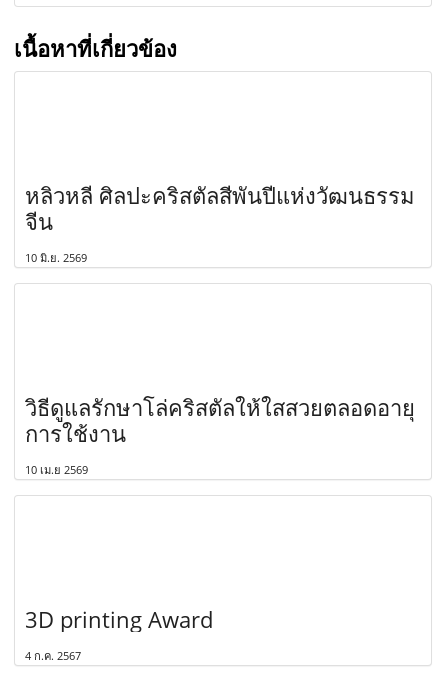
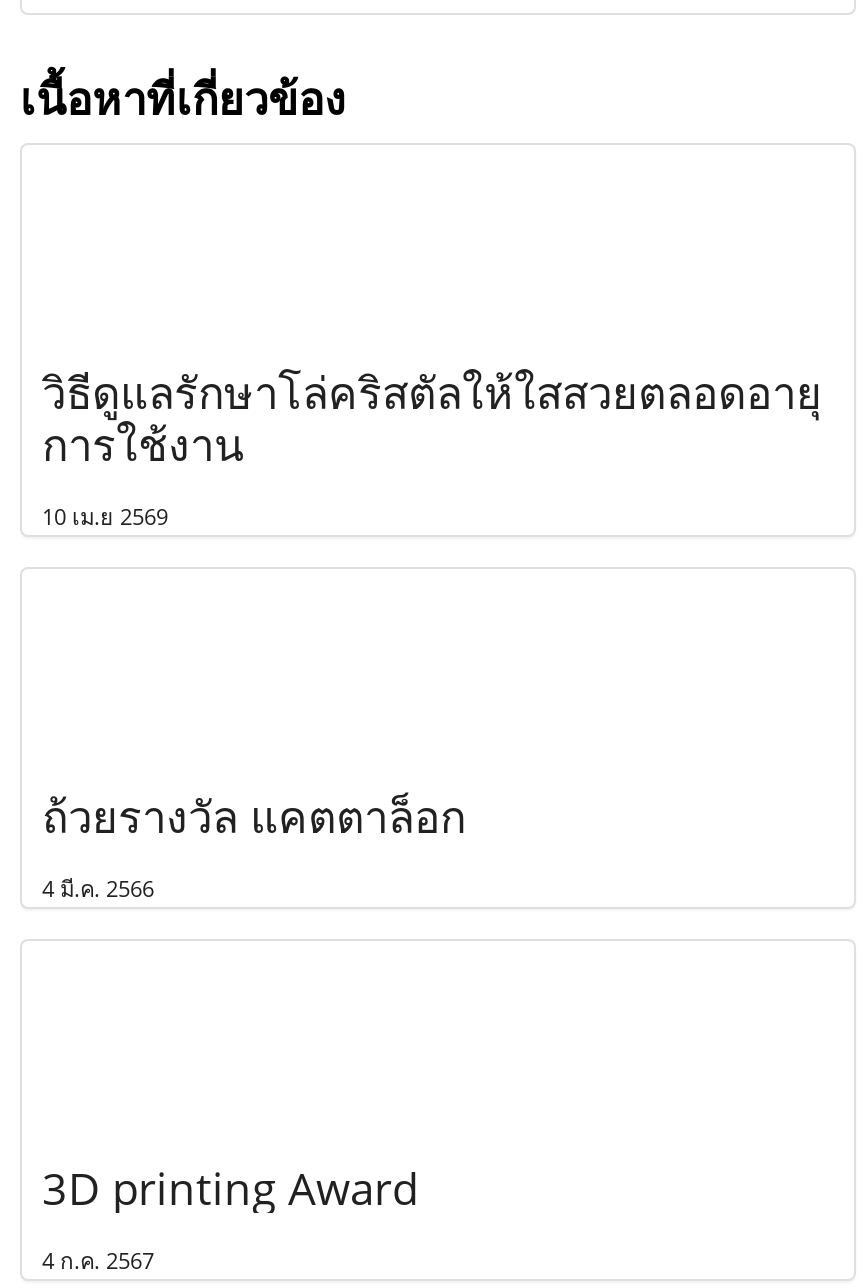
[25,180,415,265] หลิวหลี ศิลปะคริสตัลสีพันปีแห่งวัฒนธรรม | จีน | 10 มิ.ย. 2569 -> none
moved [25,392,415,477] -> [42,362,822,532]: วิธีดูแลรักษาโล่คริสตัลให้ใสสวยตลอดอายุ | การใช้งาน | 10 เม.ย 2569
none -> [42,786,466,904] ถ้วยรางวัล แคตตาล็อก | 4 มี.ค. 2566

